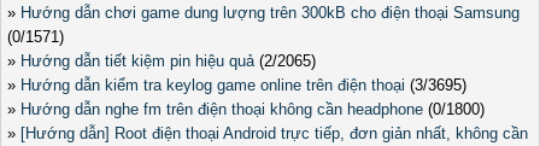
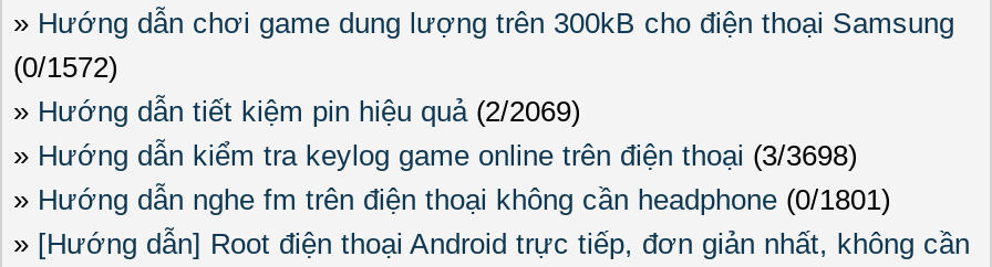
[7,28,64,46] (0/1571) -> [13,52,117,85] (0/1572)
[7,52,316,70] » Hướng dẫn tiết kiệm pin hiệu quả (2/2065) -> [13,96,580,129] » Hướng dẫn tiết kiệm pin hiệu quả (2/2069)
[7,76,466,95] » Hướng dẫn kiểm tra keylog game online trên điện thoại (3/3695) -> [13,140,857,173] » Hướng dẫn kiểm tra keylog game online trên điện thoại (3/3698)
[7,101,485,119] » Hướng dẫn nghe fm trên điện thoại không cần headphone (0/1800) -> [13,184,890,217] » Hướng dẫn nghe fm trên điện thoại không cần headphone (0/1801)

